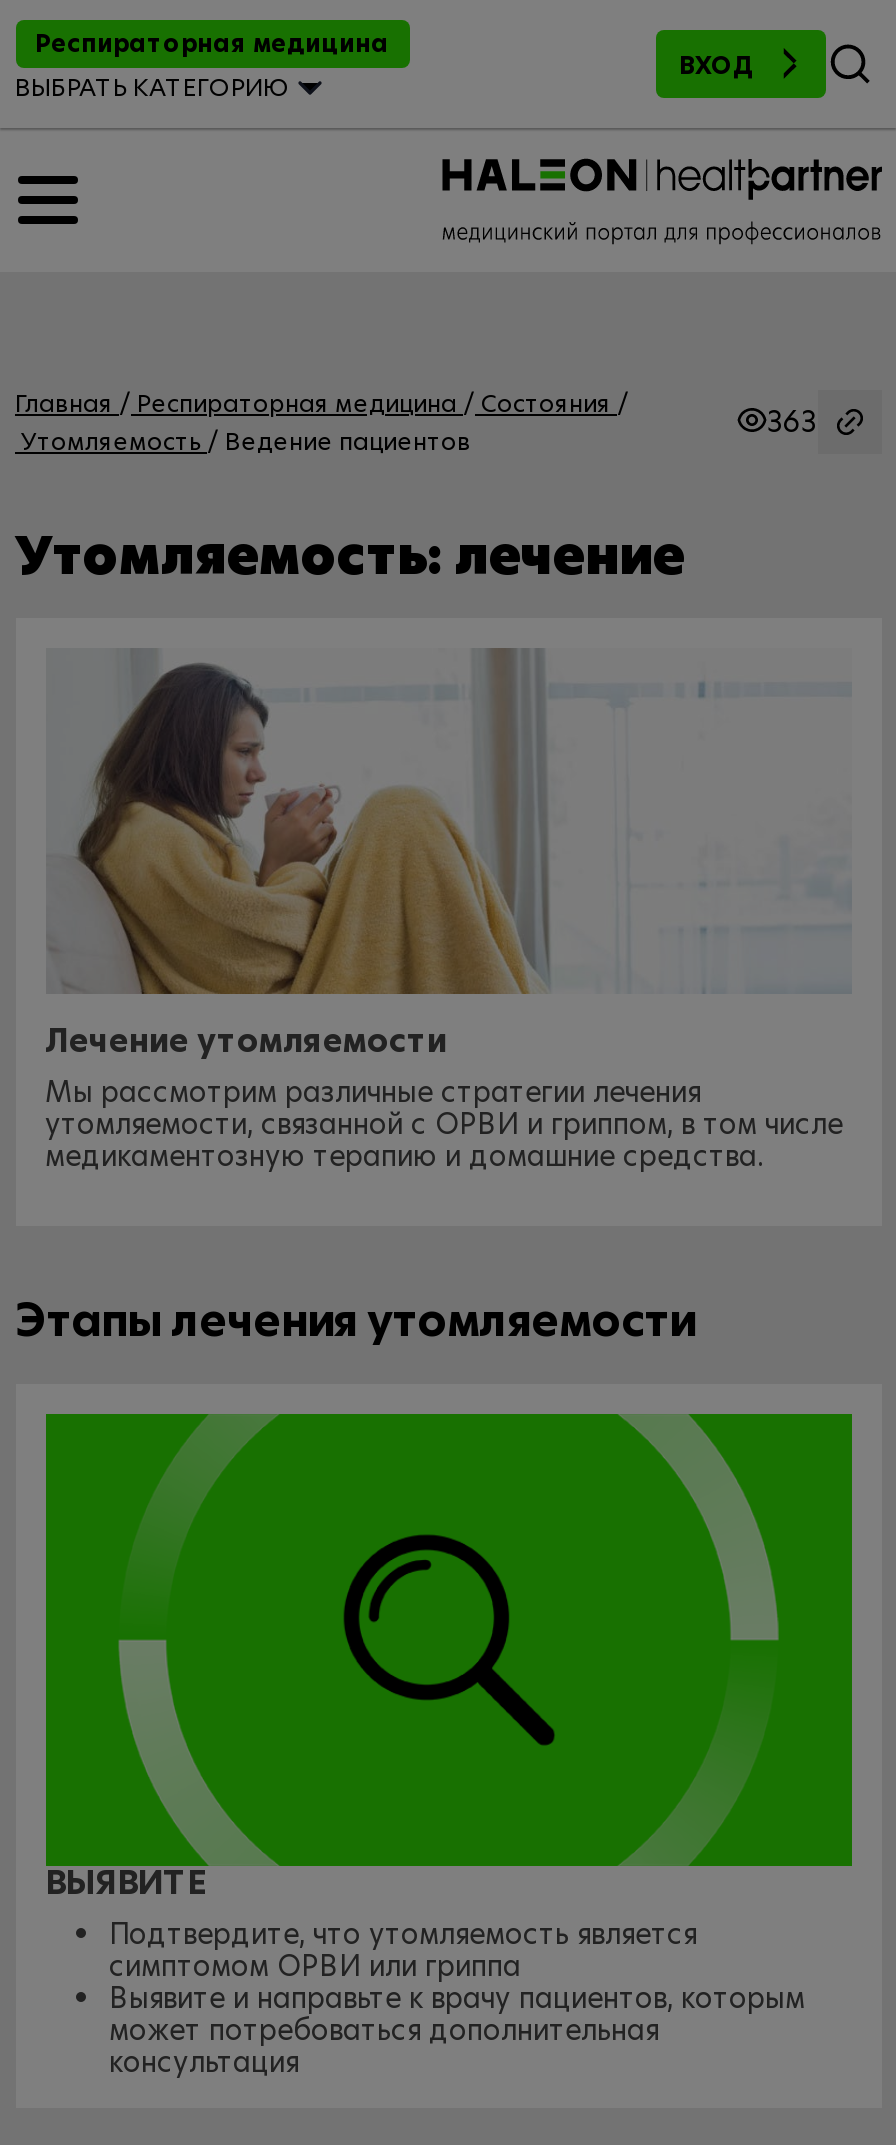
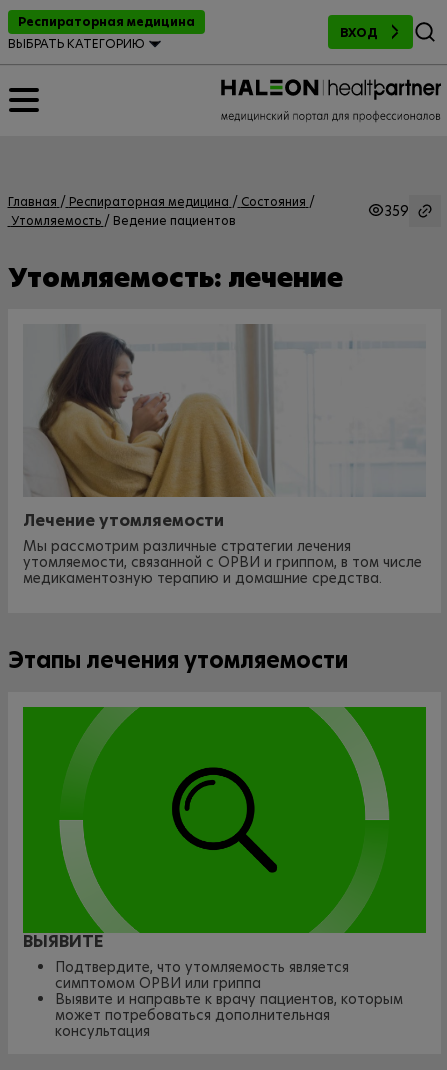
[767,401,817,441] 363 -> [383,200,408,220] 359

